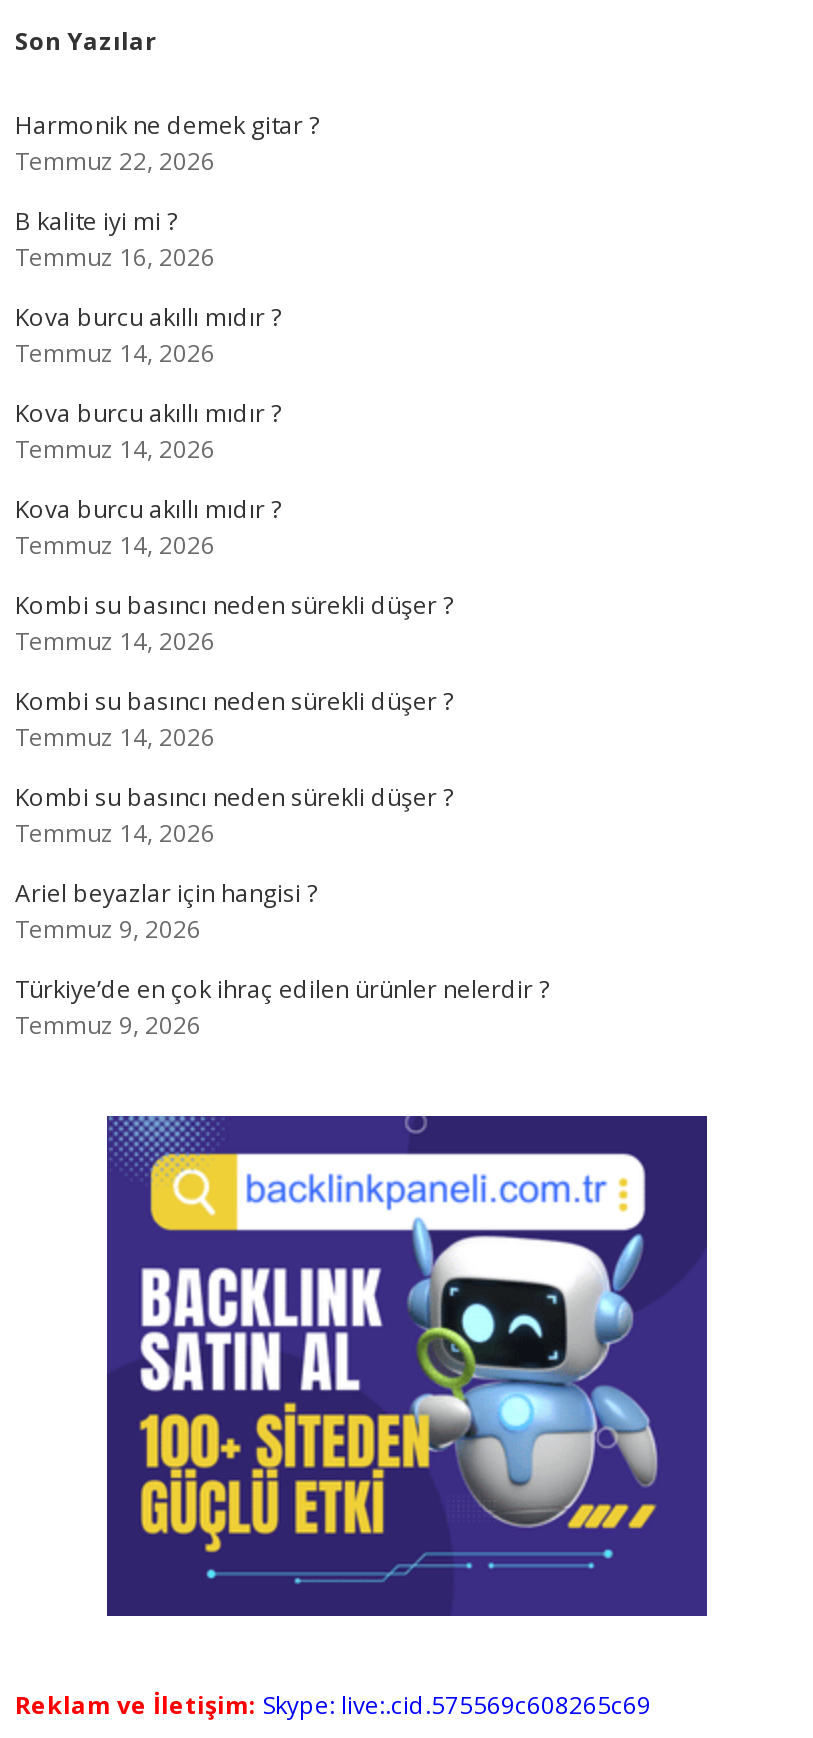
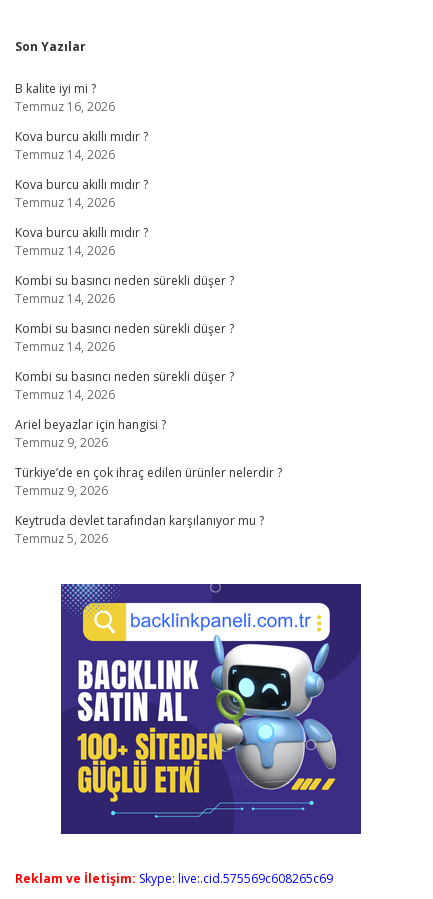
[15,108,319,178] Harmonik ne demek gitar ? | Temmuz 22, 2026 -> none
moved [15,204,549,1042] -> [15,80,282,499]: B kalite iyi mi ? | Temmuz 16, 2026 | Kova burcu akıllı mıdır ? | ... | Türkiye’de en çok ihraç edilen ürünler nelerdir ? | Temmuz 9, 2026
none -> [15,512,264,547] Keytruda devlet tarafından karşılanıyor mu ? | Temmuz 5, 2026

